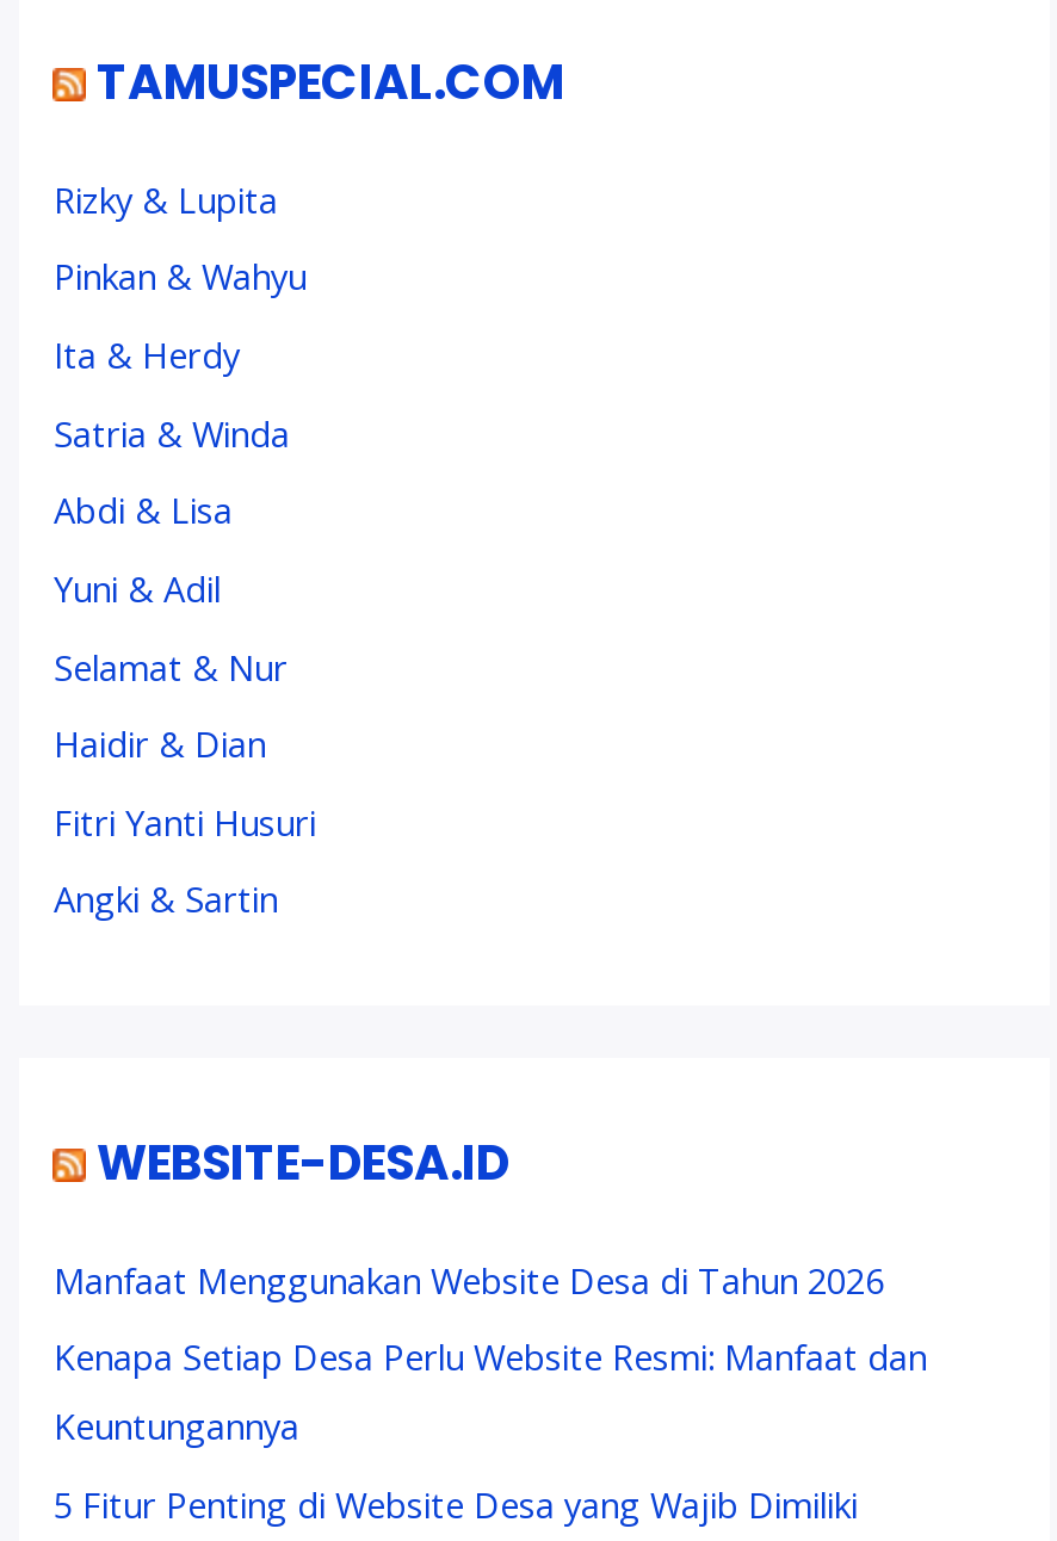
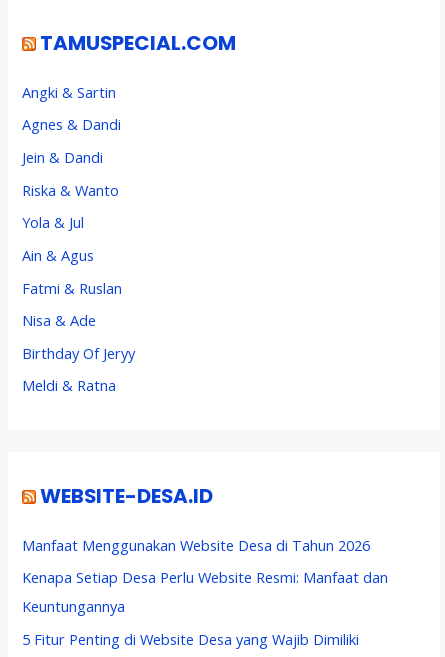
[54,175,316,845] Rizky & Lupita | Pinkan & Wahyu | Ita & Herdy | Satria & Winda | Abdi & Lisa | Yuni & Adil | Selamat & Nur | Haidir & Dian | Fitri Yanti Husuri -> none
moved [54,875,278,923] -> [22,82,116,102]: Angki & Sartin
none -> [22,114,135,395] Agnes & Dandi | Jein & Dandi | Riska & Wanto | Yola & Jul | Ain & Agus | Fatmi & Ruslan | Nisa & Ade | Birthday Of Jeryy | Meldi & Ratna

